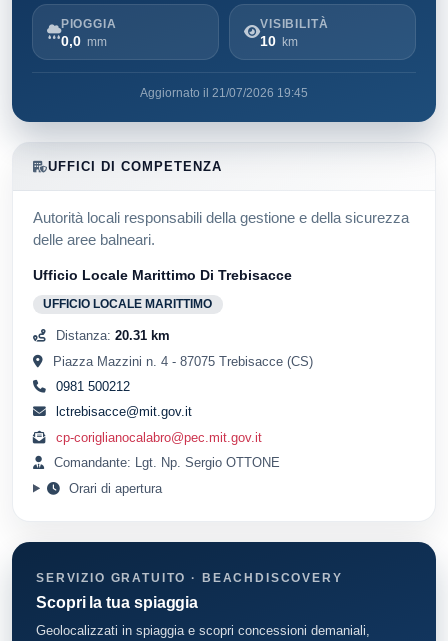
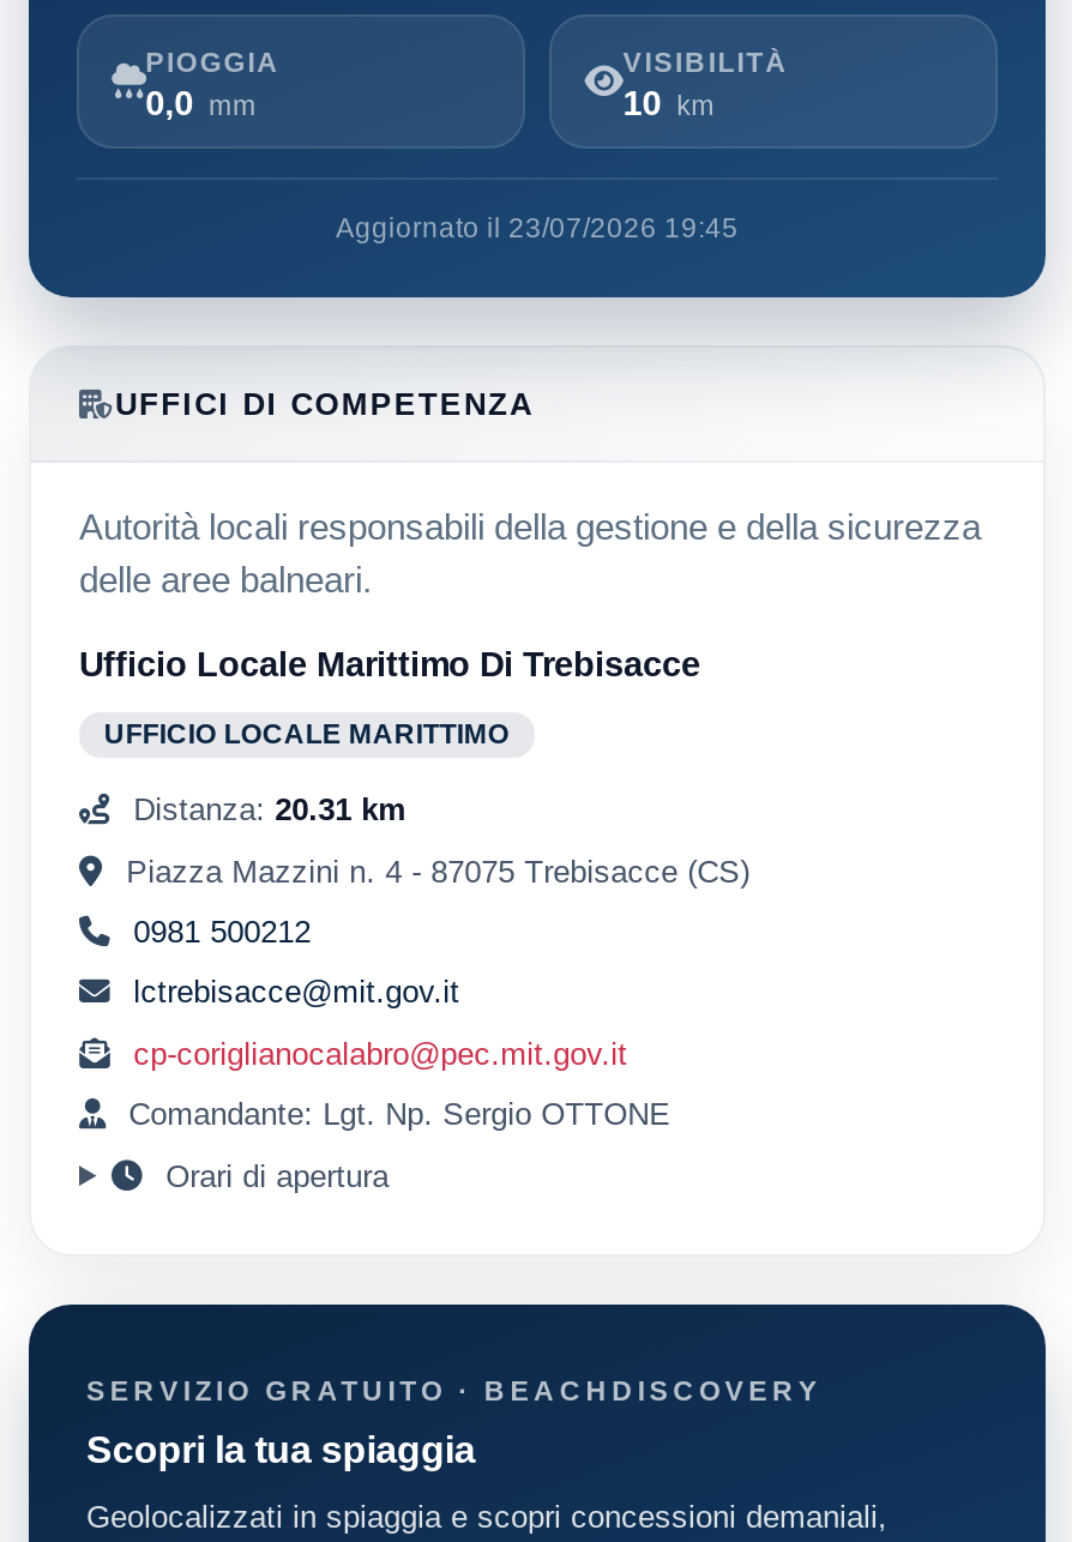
[140,87,308,99] Aggiornato il 21/07/2026 19:45 -> [336,214,739,242] Aggiornato il 23/07/2026 19:45

